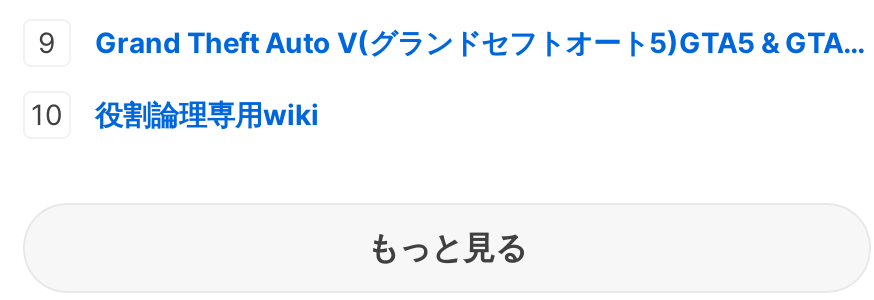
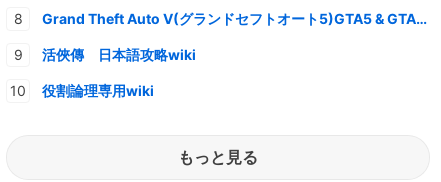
none -> [42,46,196,63] 活俠傳 日本語攻略wiki

